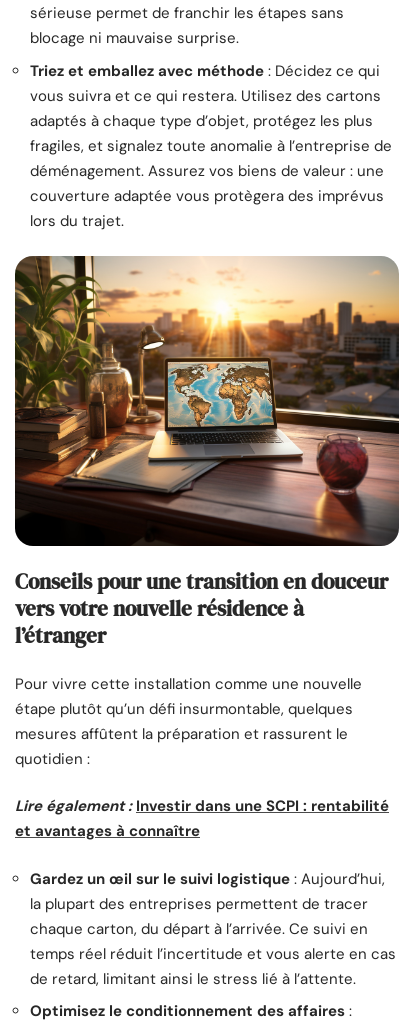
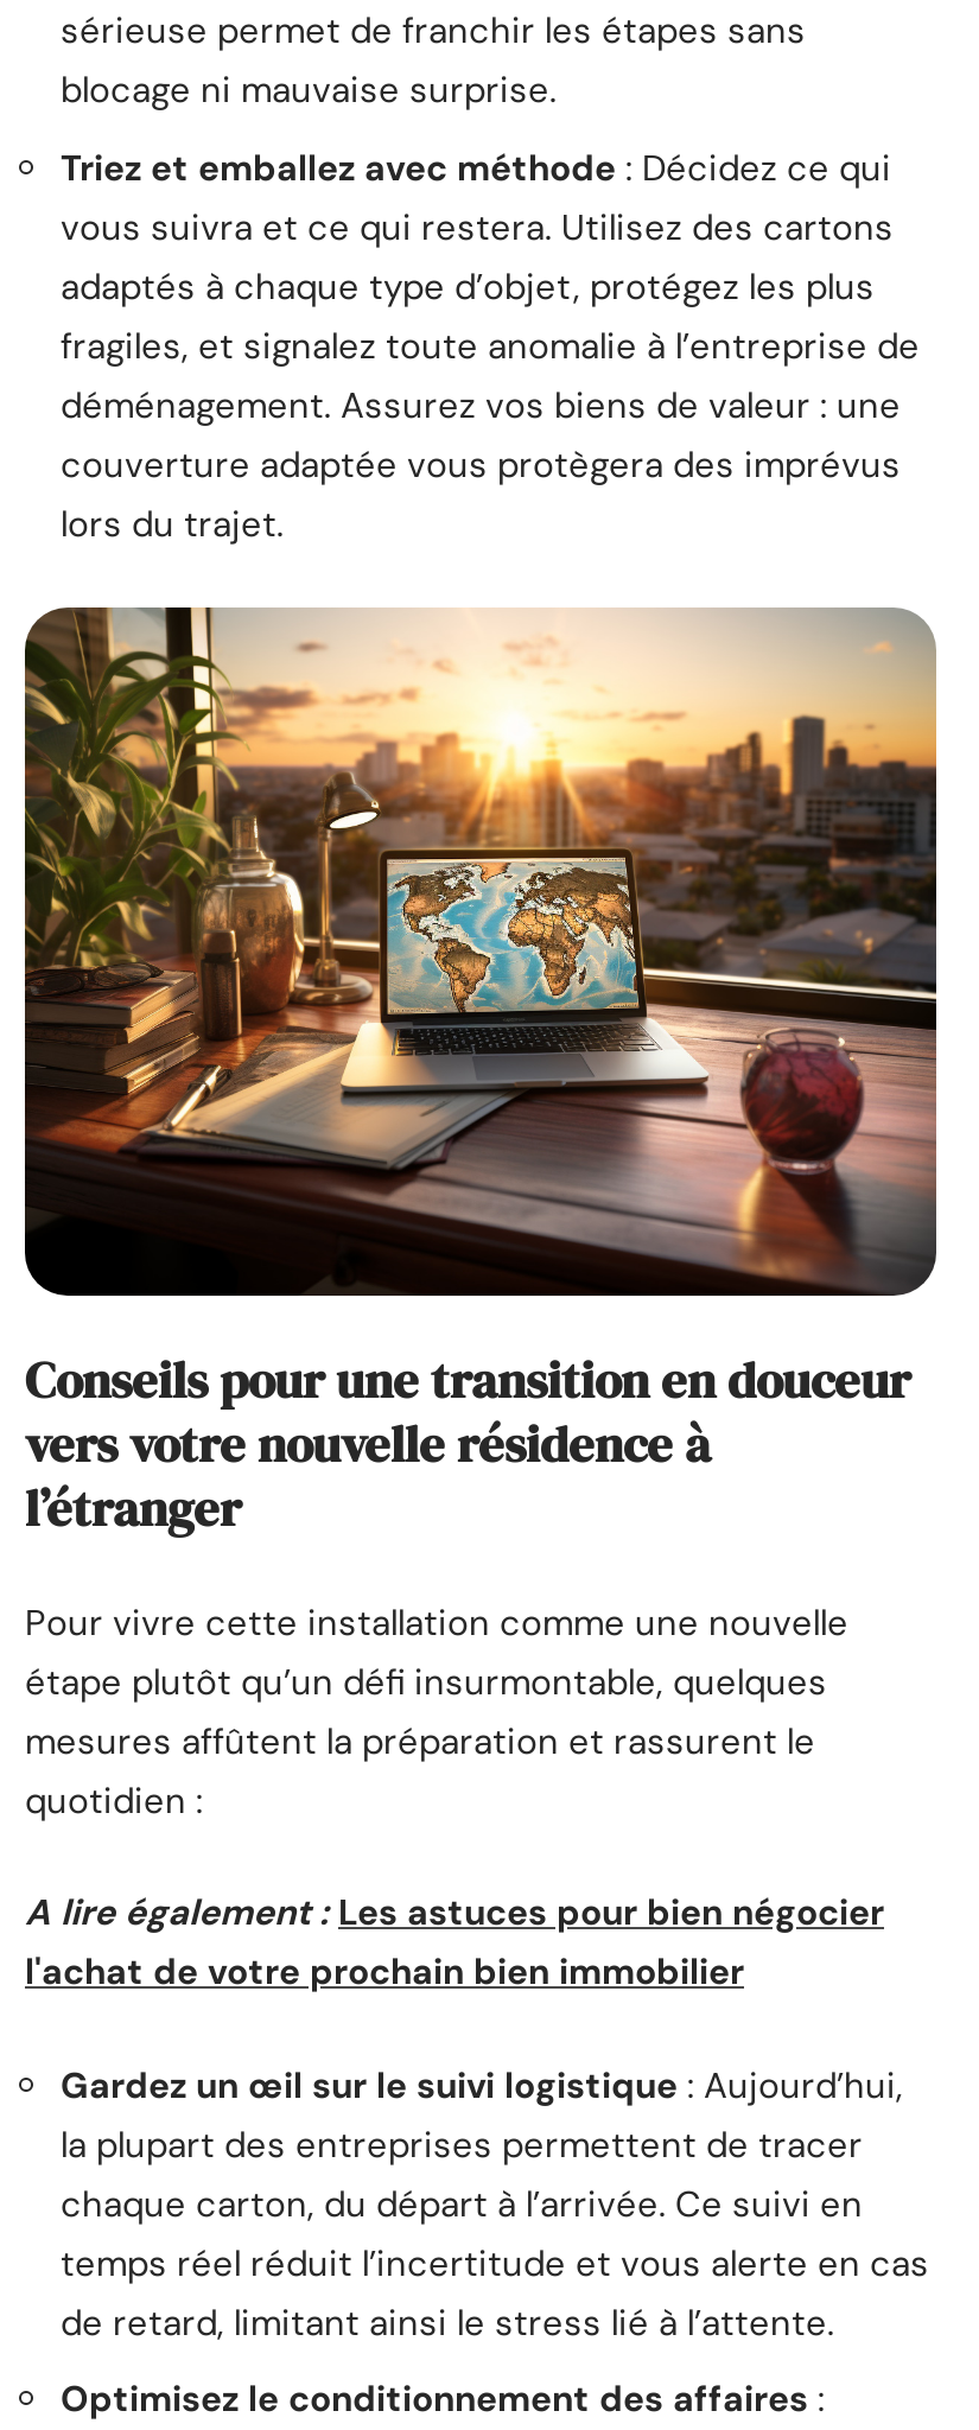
[15,796,389,841] Lire également : Investir dans une SCPI : rentabilité | et avantages à connaître -> [25,1889,884,1996] A lire également : Les astuces pour bien négocier | l'achat de votre prochain bien immobilier

